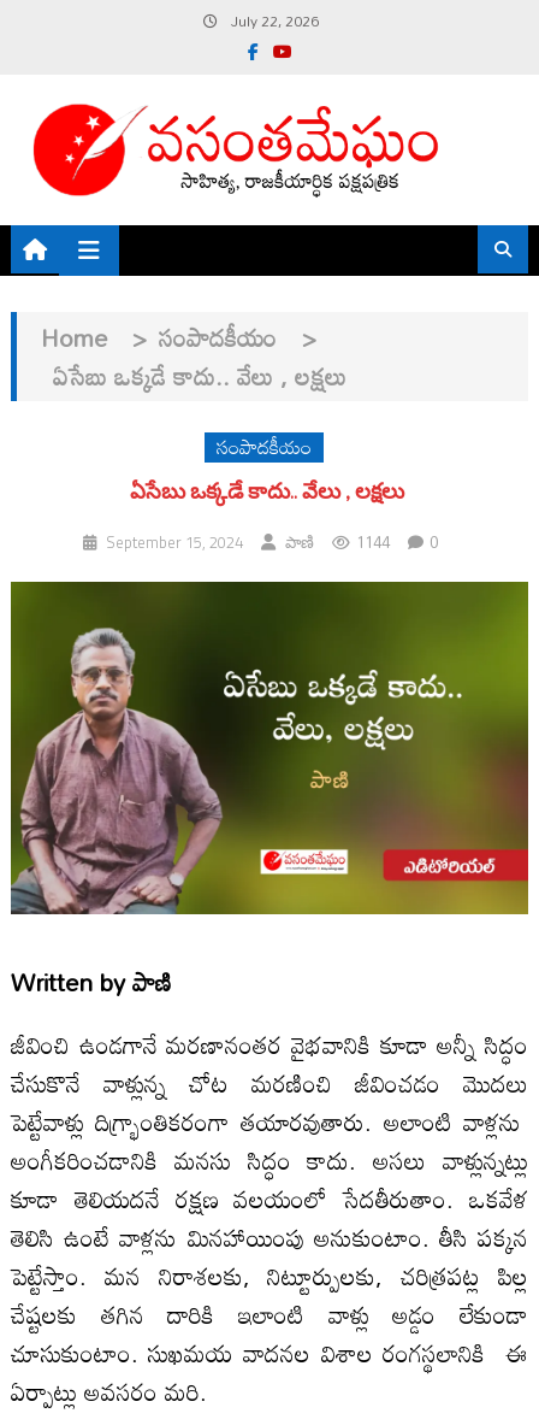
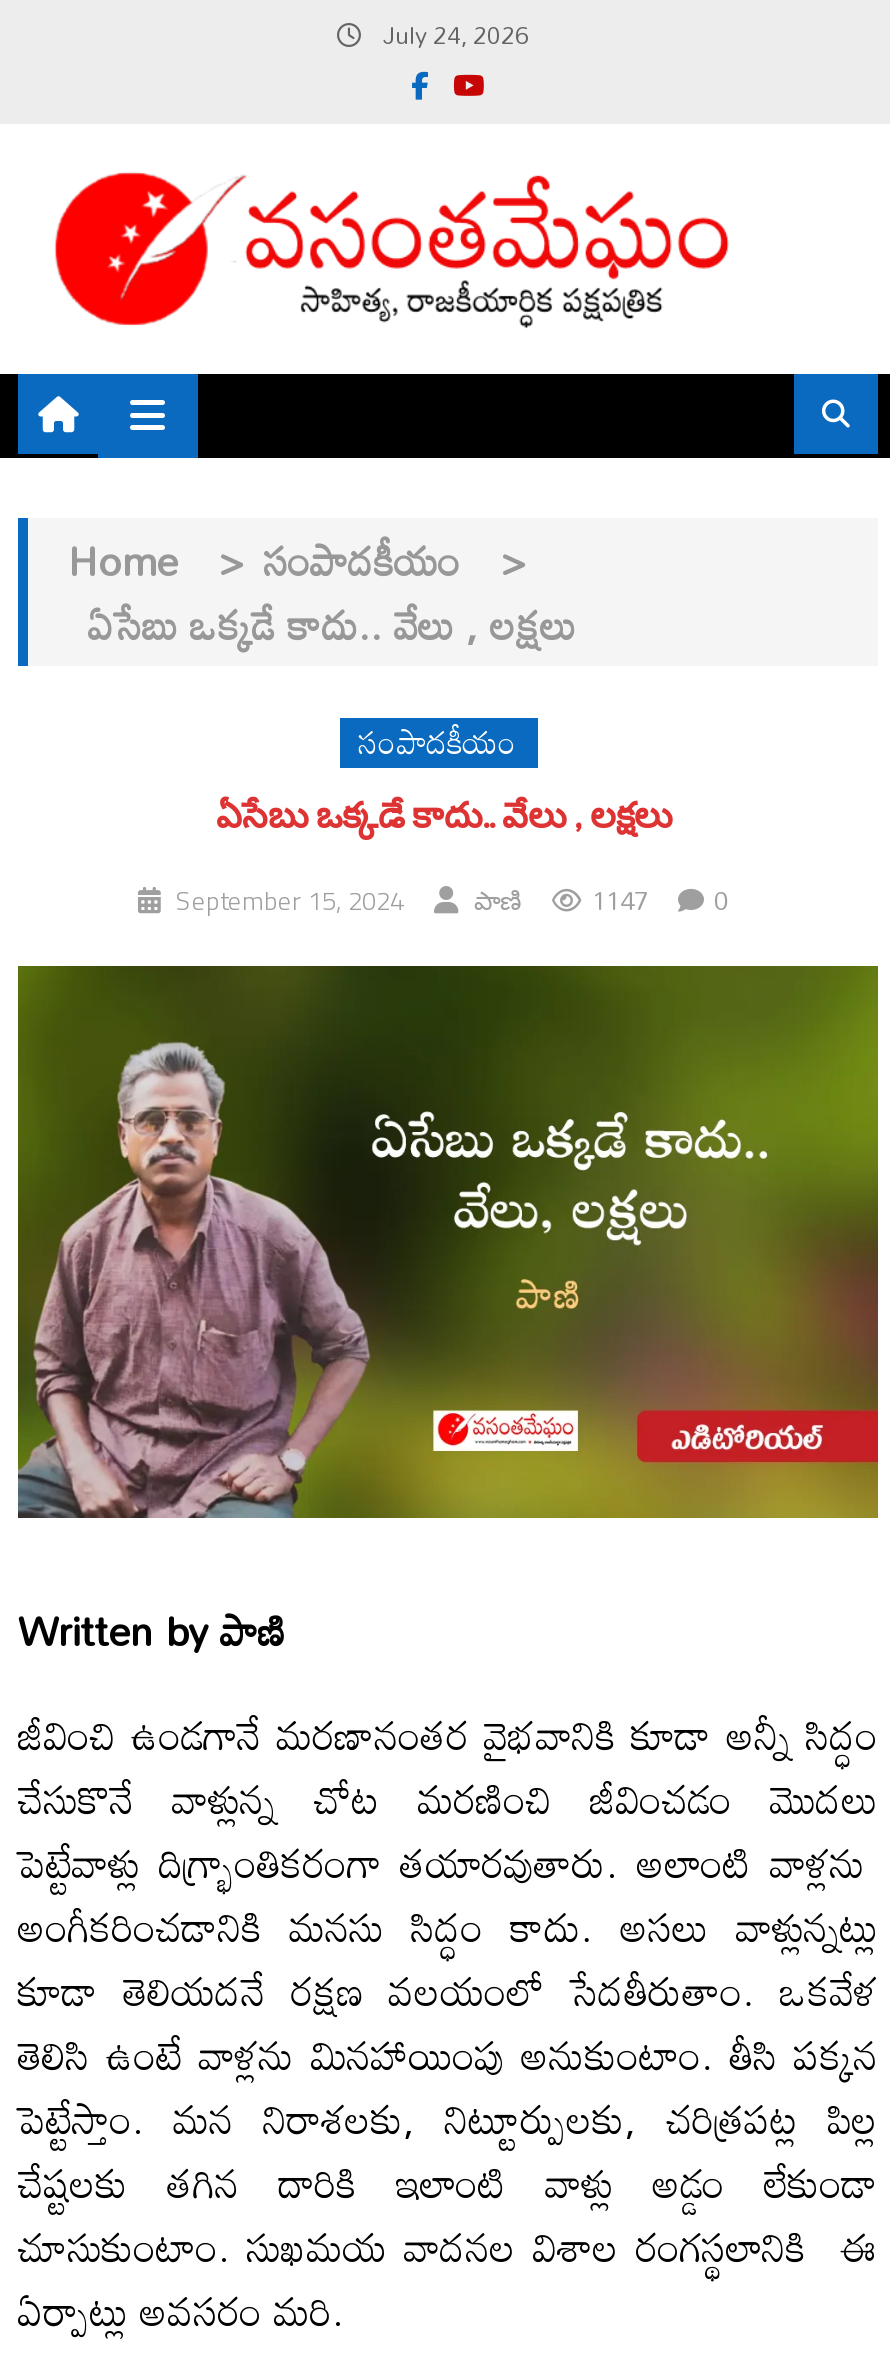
[227,6,318,35] July 22, 2026 -> [377,10,529,58] July 24, 2026
[106,526,438,557] September 15, 2024 పాణి 1144 0 -> [176,873,728,925] September 15, 2024 పాణి 1147 0

